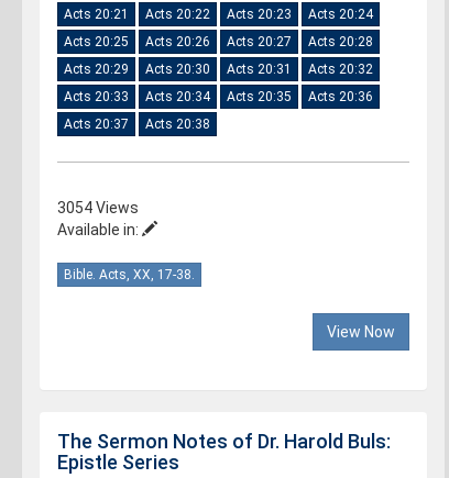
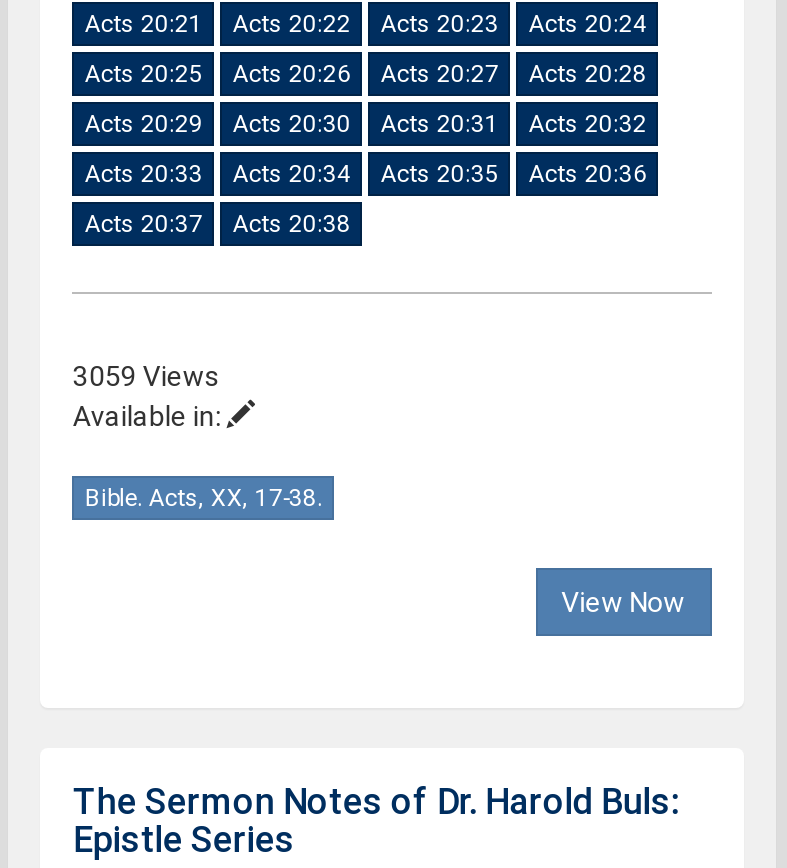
[58,199,139,217] 3054 Views -> [73,360,221,392] 3059 Views

